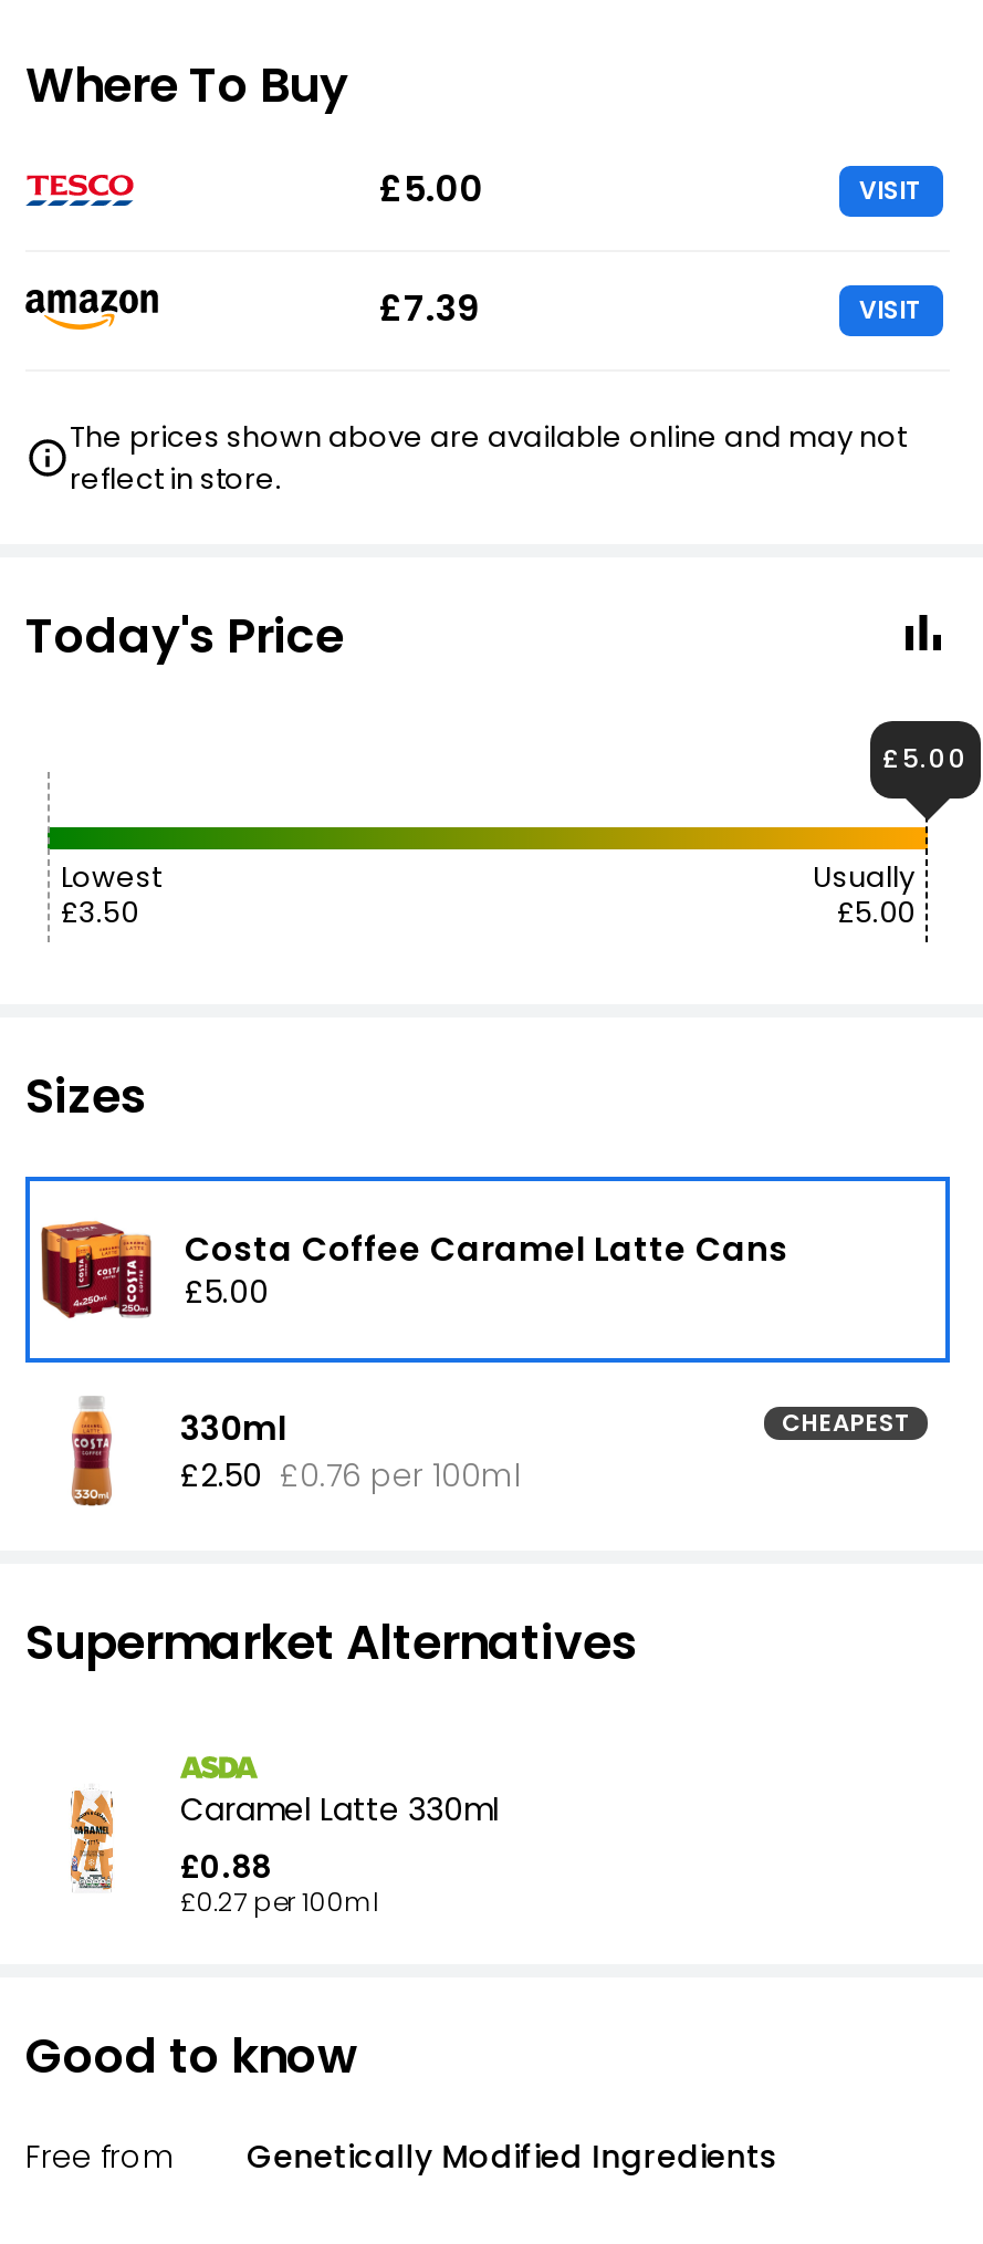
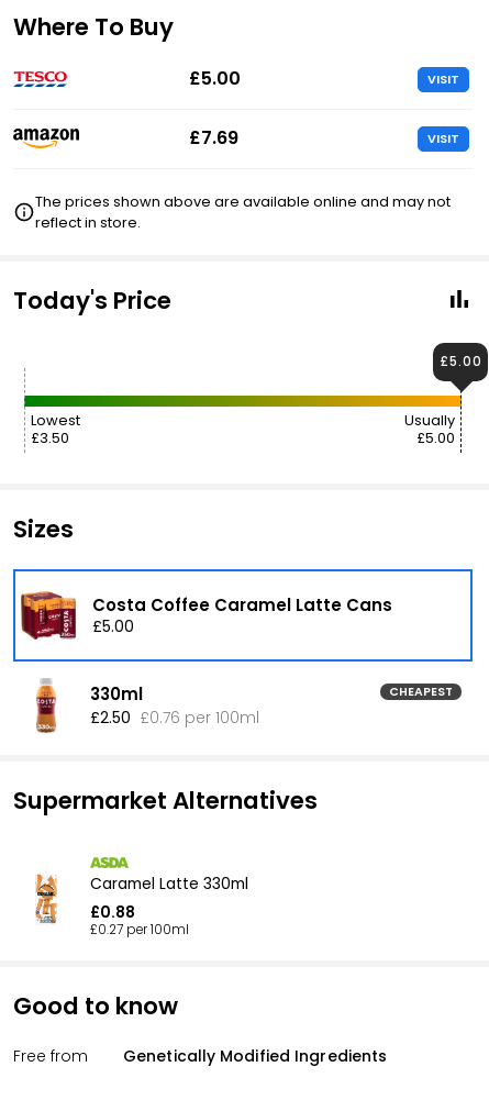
[379,283,479,334] £7.39 -> [189,125,238,151] £7.69

